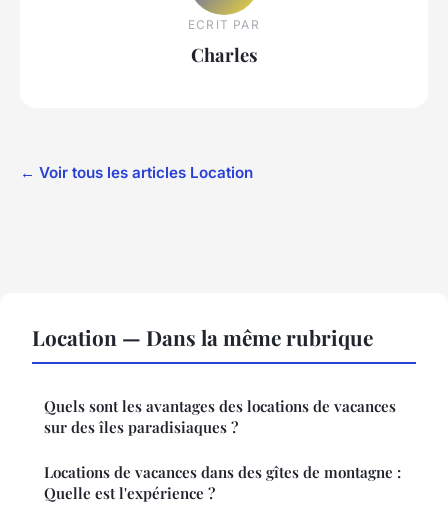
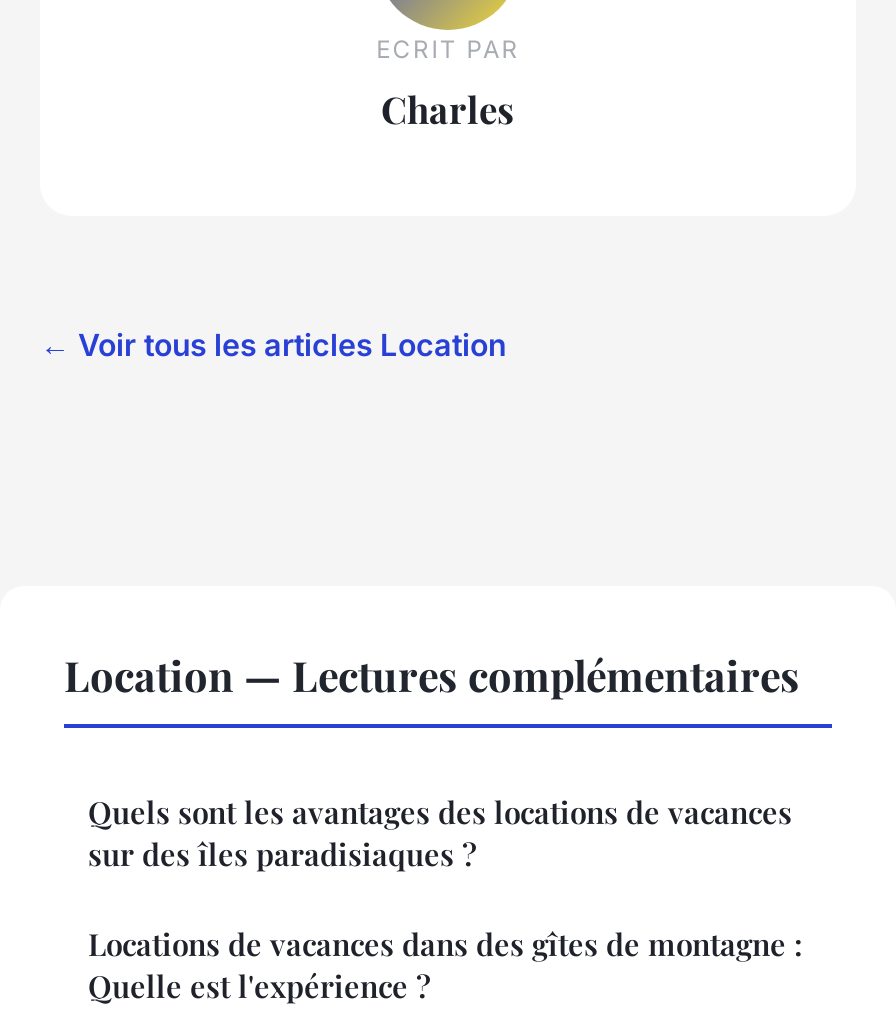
[32,323,373,351] Location — Dans la même rubrique -> [64,646,800,702] Location — Lectures complémentaires

